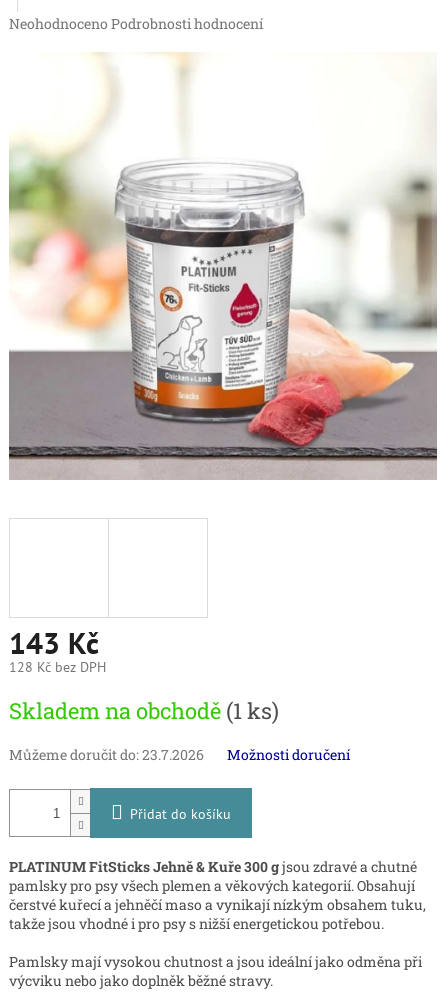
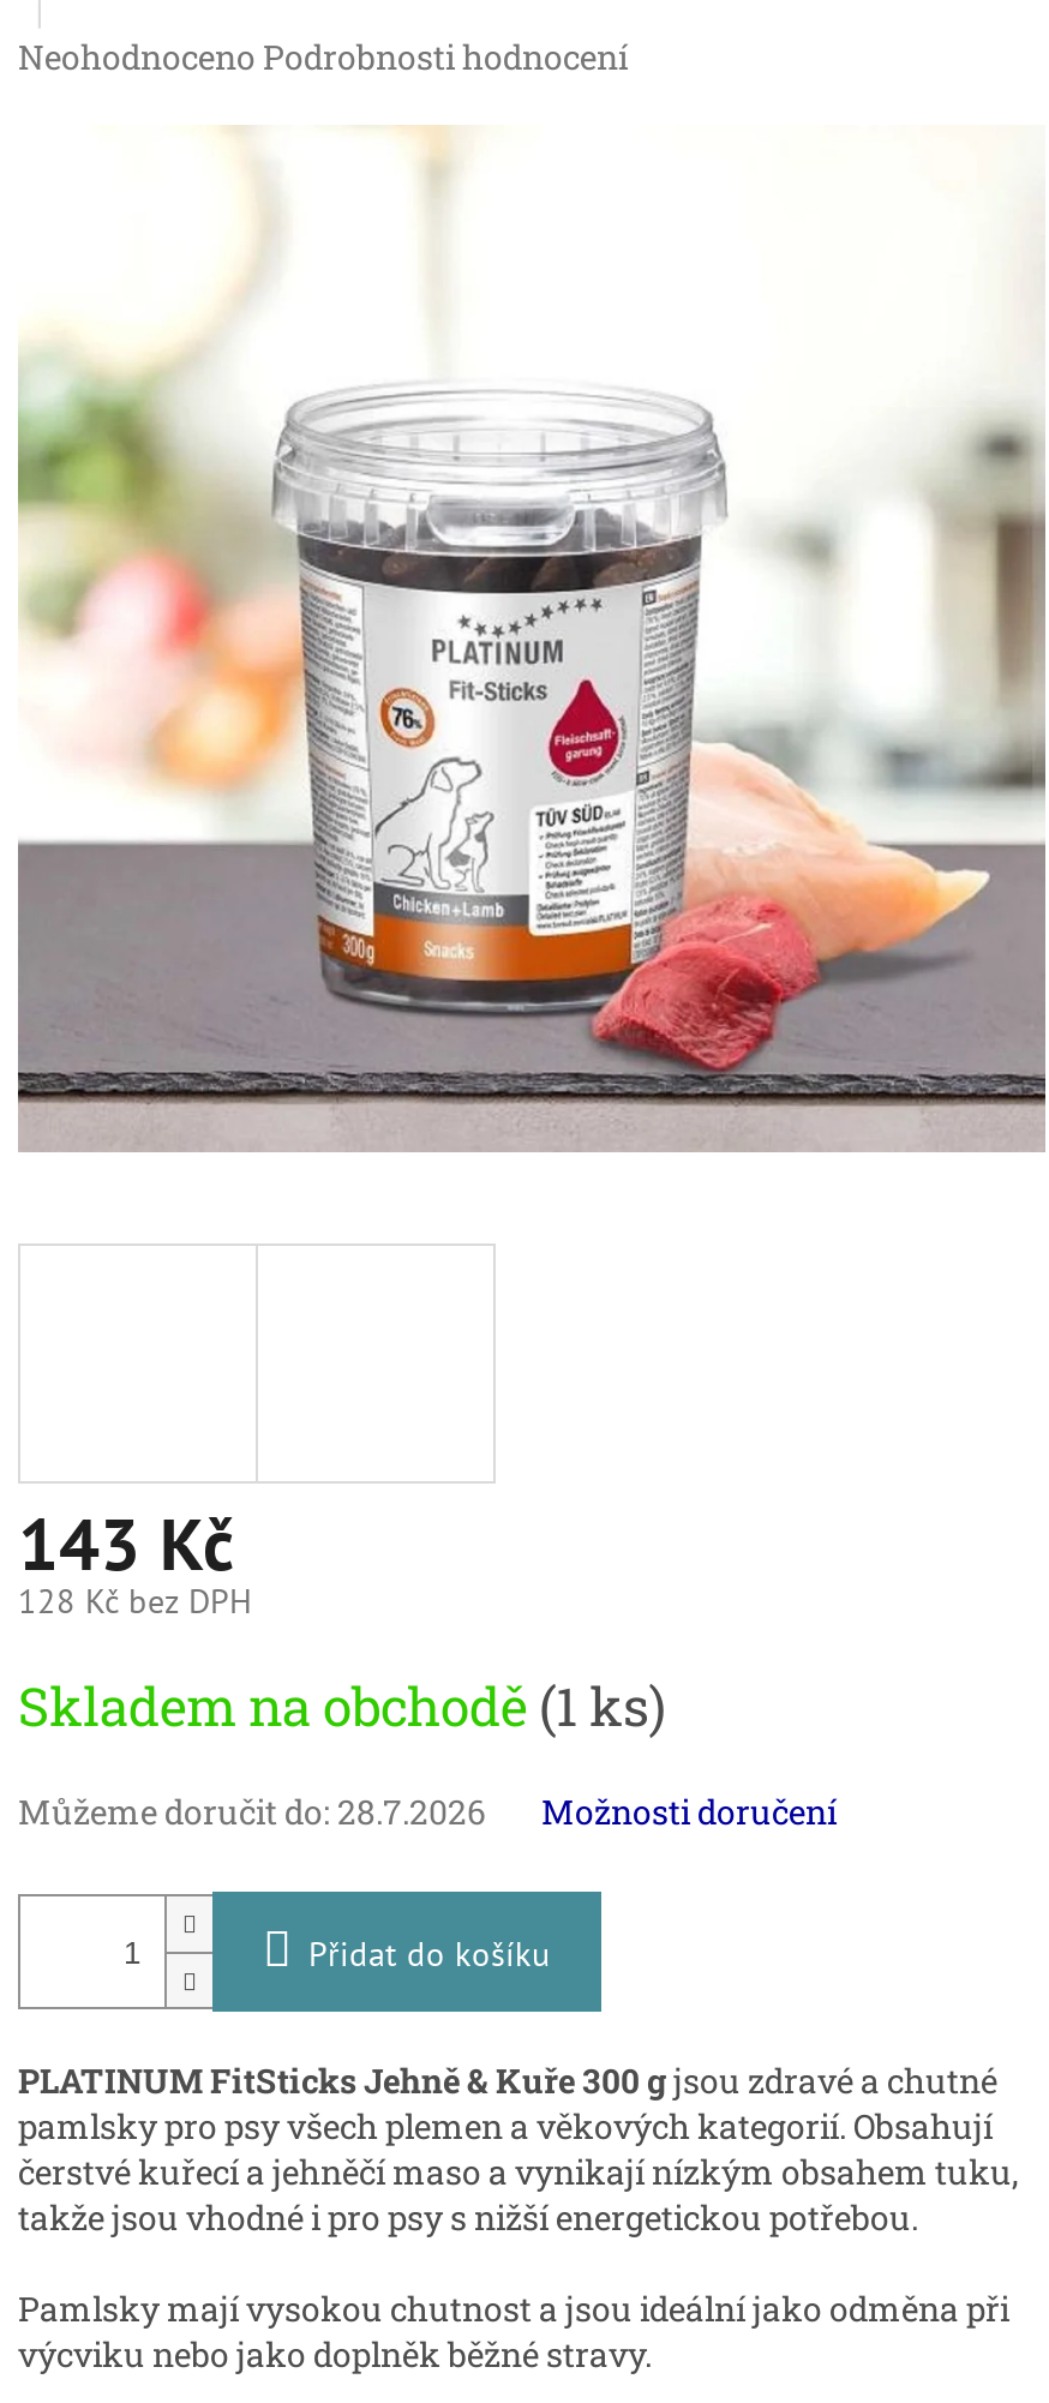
[9,745,204,764] Můžeme doručit do: 23.7.2026 -> [18,1789,486,1835] Můžeme doručit do: 28.7.2026

